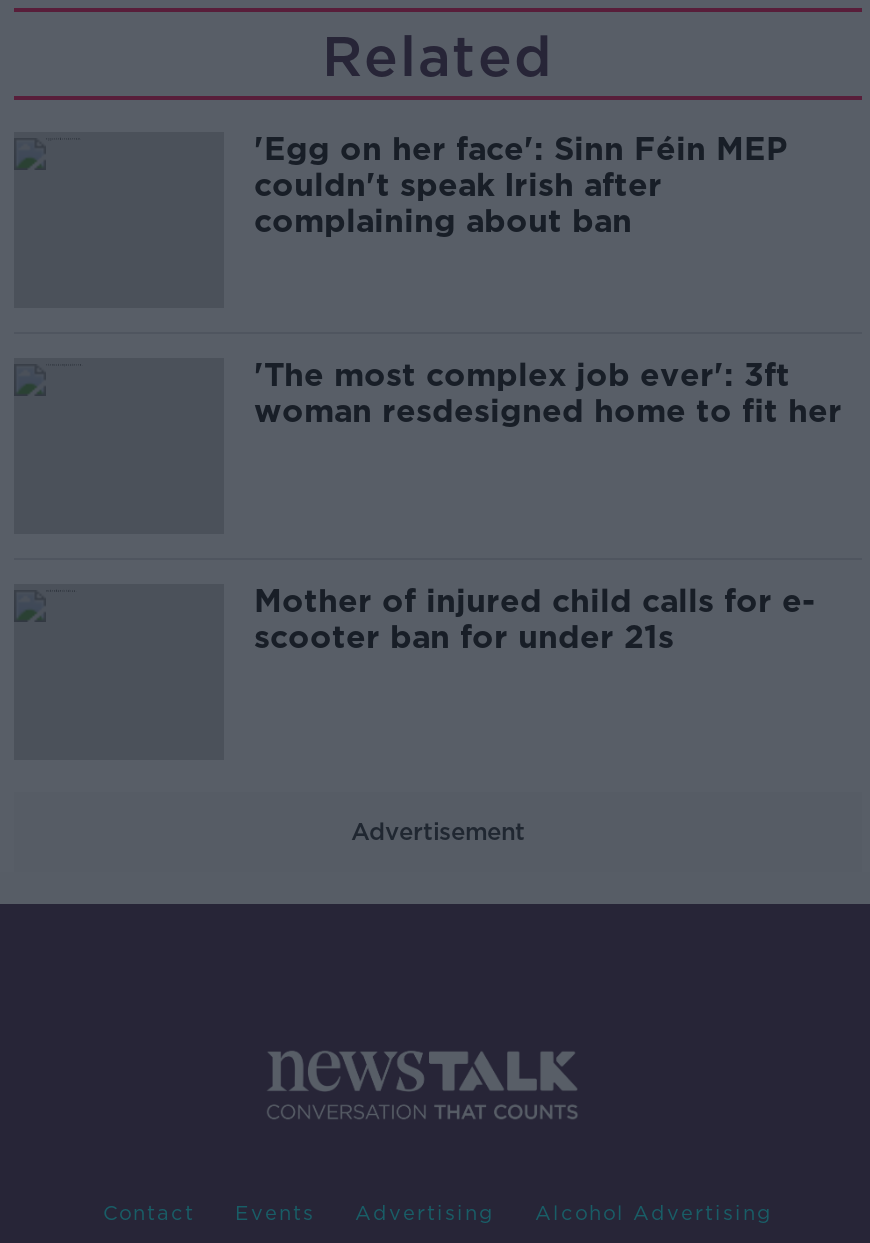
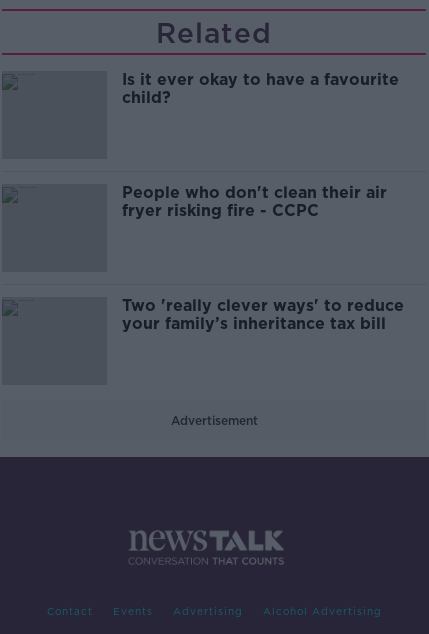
[254,129,788,239] 'Egg on her face': Sinn Féin MEP | couldn't speak Irish after | complaining about ban -> [122,69,399,106] Is it ever okay to have a favourite | child?
[254,355,842,429] 'The most complex job ever': 3ft | woman resdesigned home to fit her -> [122,182,387,219] People who don't clean their air | fryer risking fire - CCPC
[254,581,816,655] Mother of injured child calls for e- | scooter ban for under 21s -> [122,295,404,332] Two 'really clever ways' to reduce | your family’s inheritance tax bill

